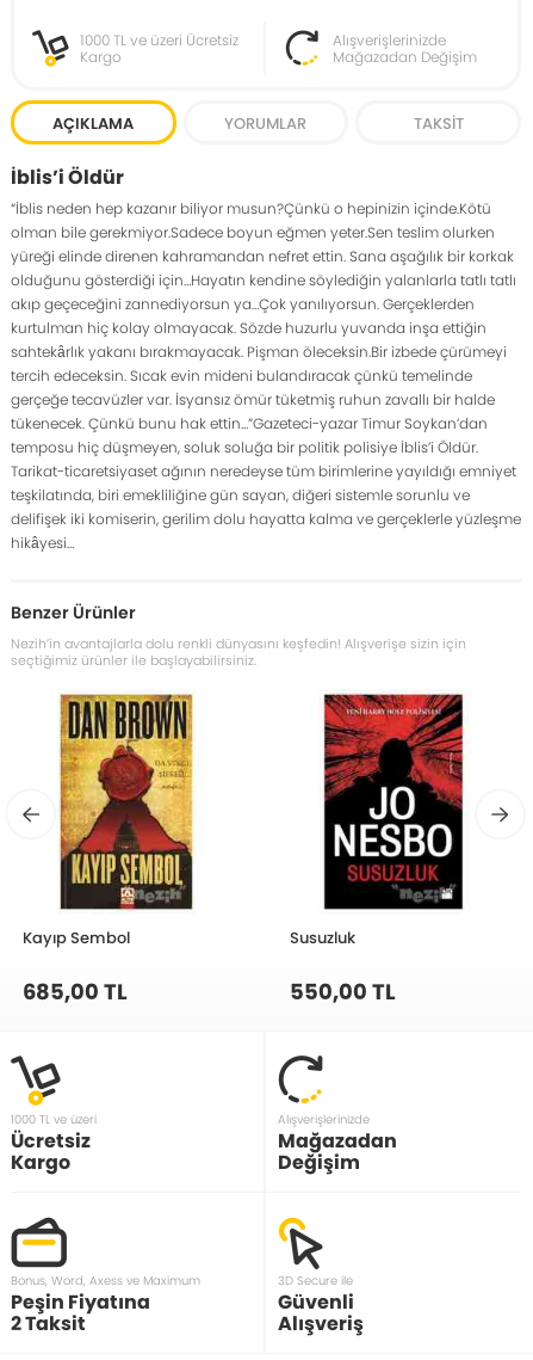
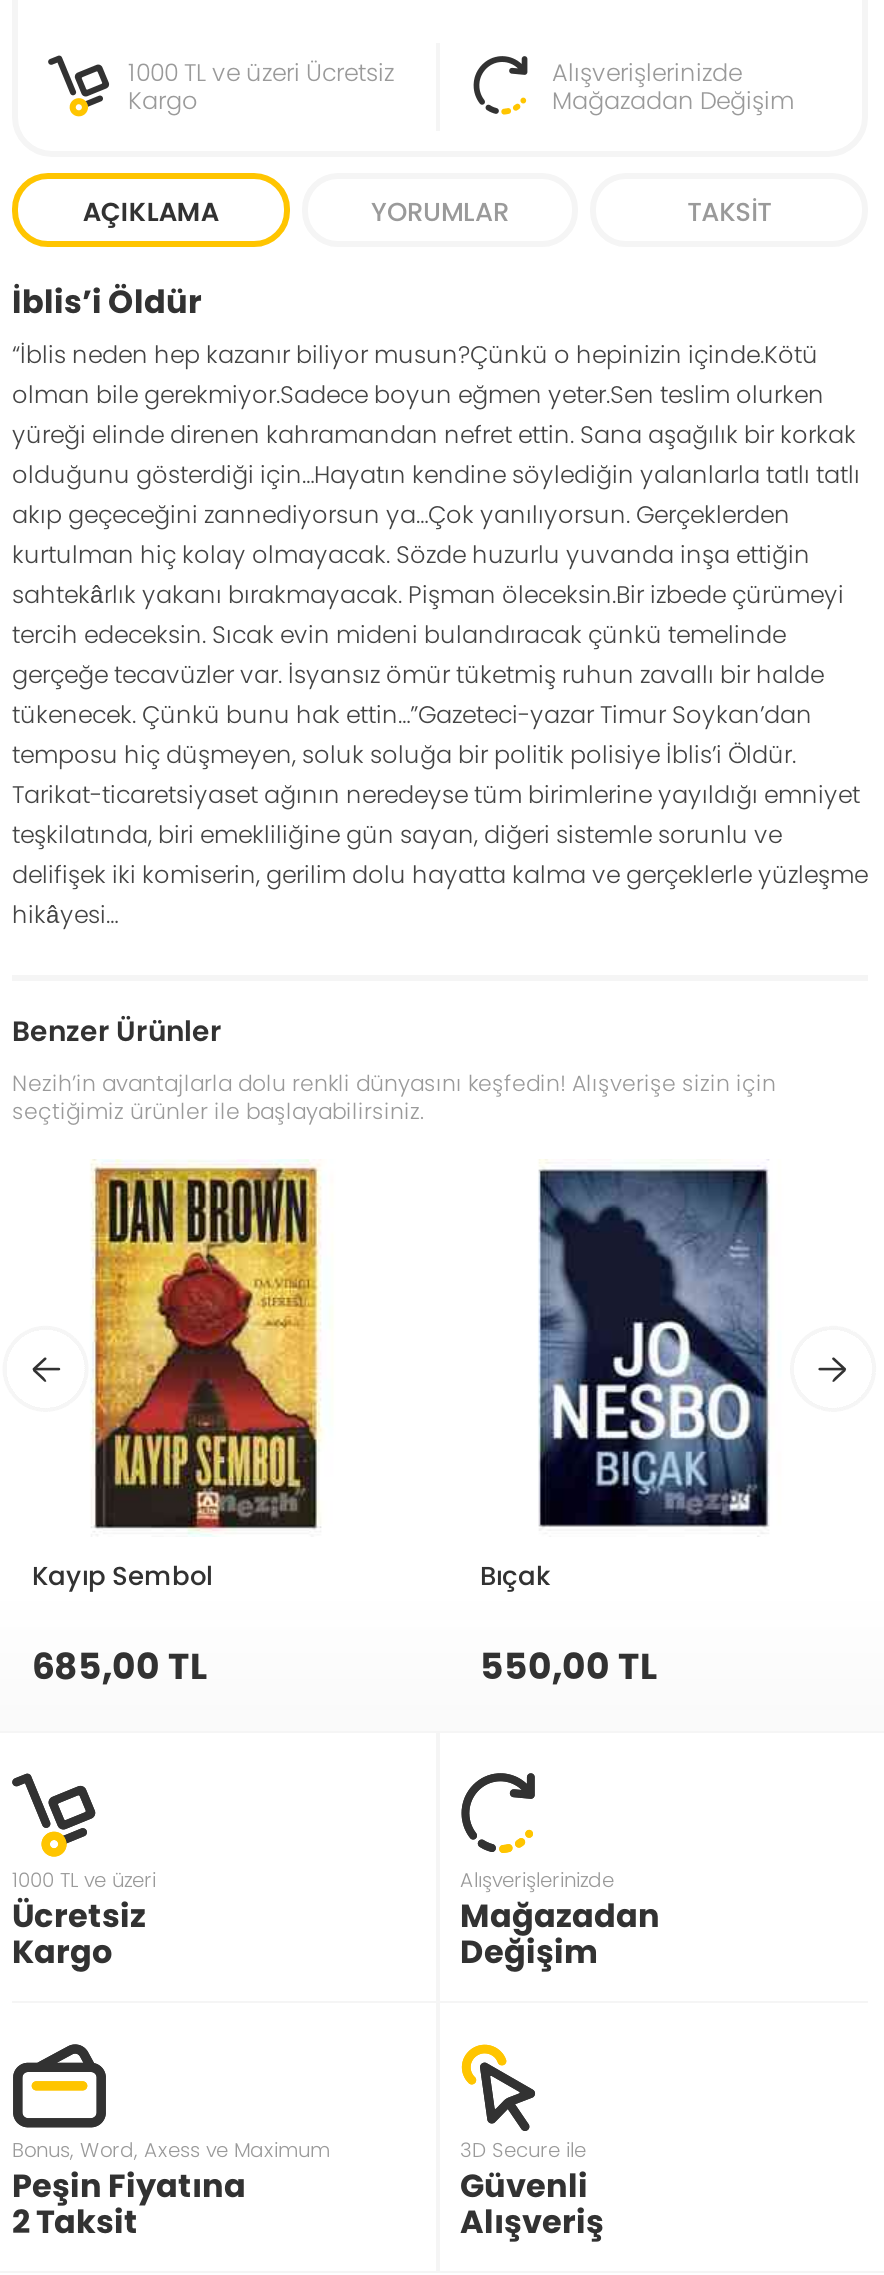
[290,694,464,949] [image] | Susuzluk -> [480,1167,770,1594] [image] | Bıçak

